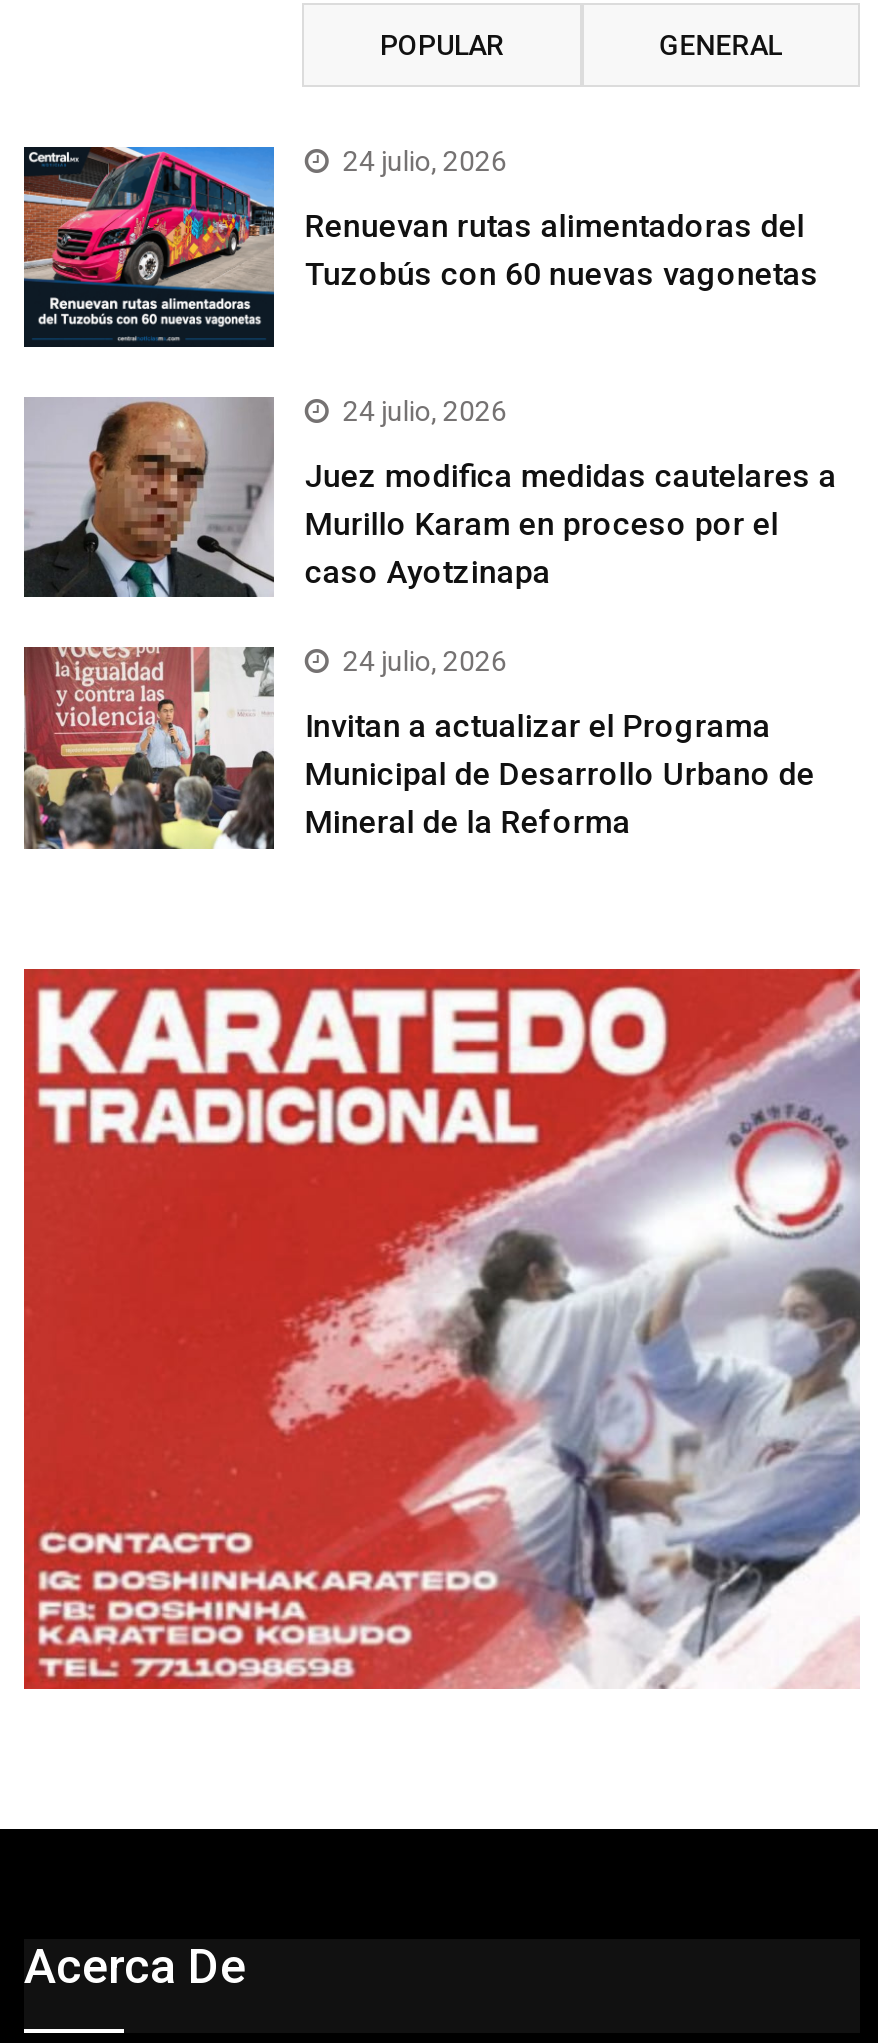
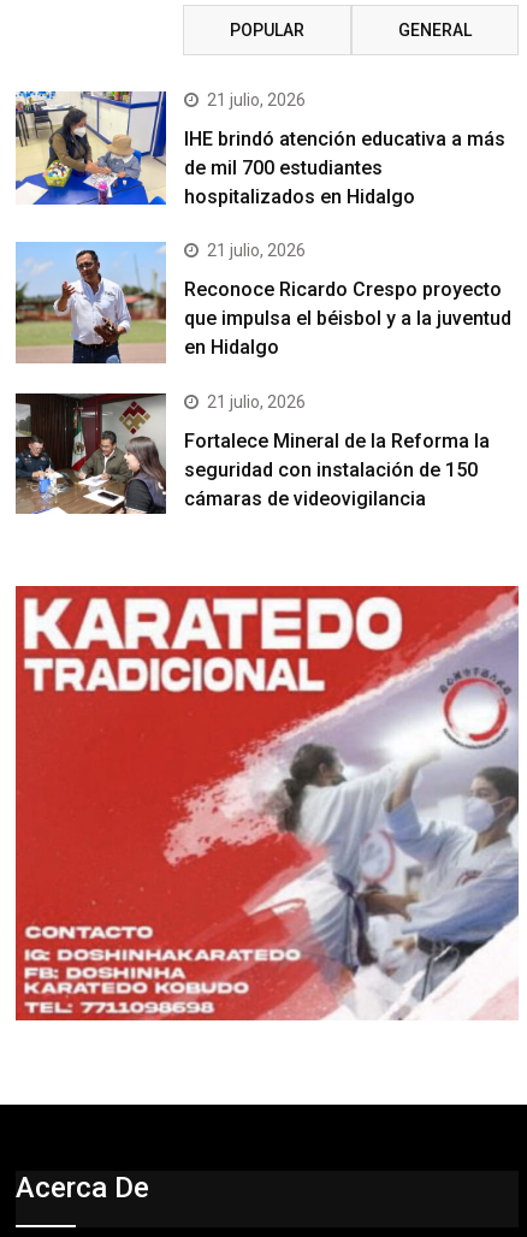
[22,144,819,350] [image] | Renuevan rutas alimentadoras del | Tuzobús con 60 nuevas vagonetas -> [14,90,506,213] [image] | IHE brindó atención educativa a más | de mil 700 estudiantes | hospitalizados en Hidalgo
[343,144,507,176] 24 julio, 2026 -> [207,90,306,110] 21 julio, 2026
[22,396,837,598] [image] | Juez modifica medidas cautelares a | Murillo Karam en proceso por el | caso Ayotzinapa -> [14,242,512,365] [image] | Reconoce Ricardo Crespo proyecto | que impulsa el béisbol y a la juventud | en Hidalgo
[343,395,507,427] 24 julio, 2026 -> [207,241,306,260] 21 julio, 2026
[24,646,815,850] [image] | Invitan a actualizar el Programa | Municipal de Desarrollo Urbano de | Mineral de la Reforma -> [16,392,490,515] [image] | Fortalece Mineral de la Reforma la | seguridad con instalación de 150 | cámaras de videovigilancia
[343,646,507,678] 24 julio, 2026 -> [207,392,306,411] 21 julio, 2026

